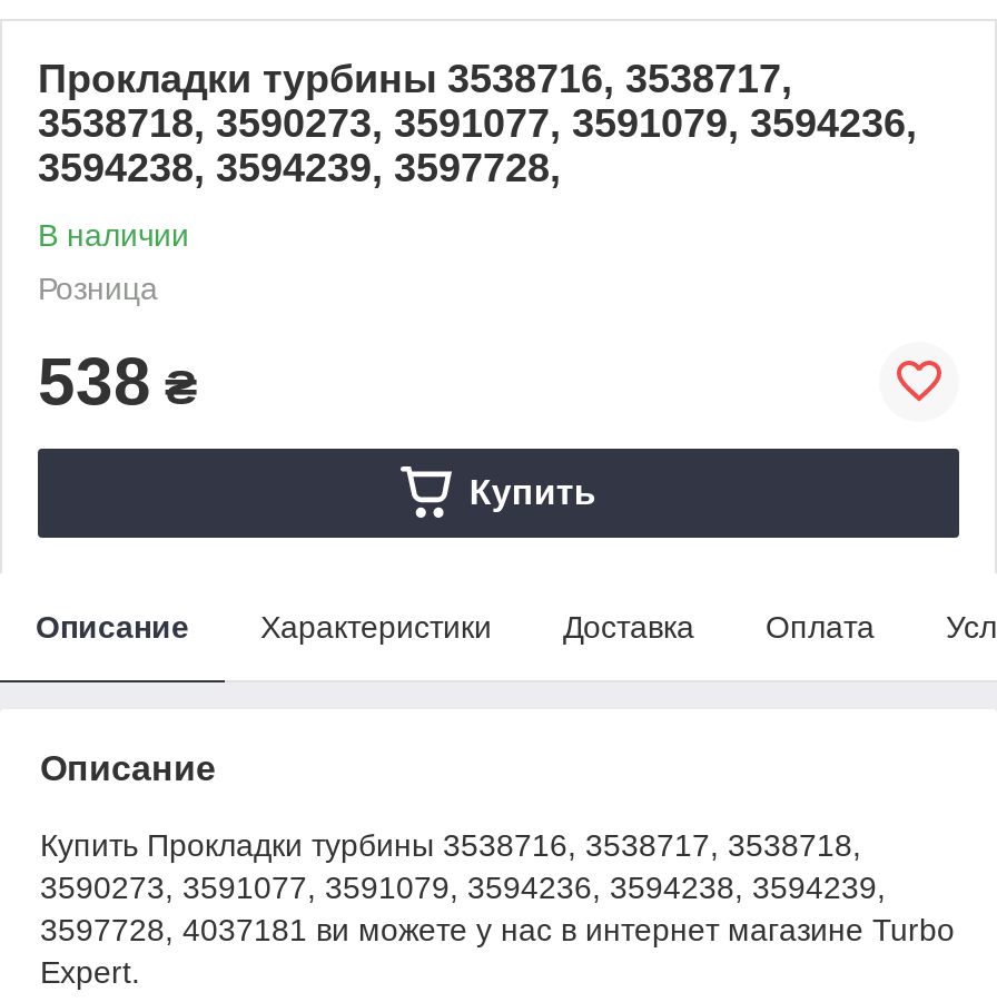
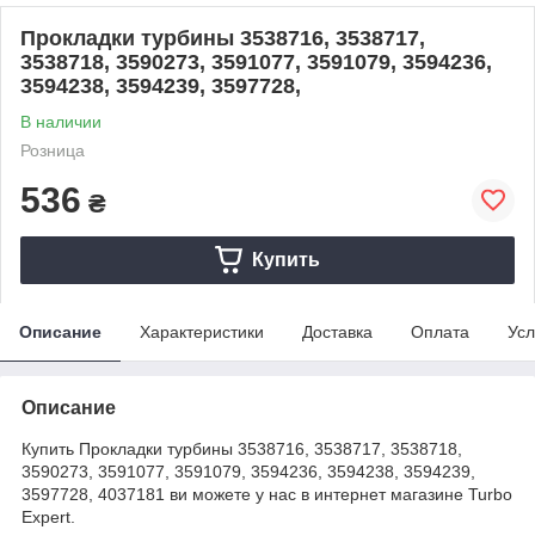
[38,344,198,417] 538 ₴ -> [20,180,106,219] 536 ₴

